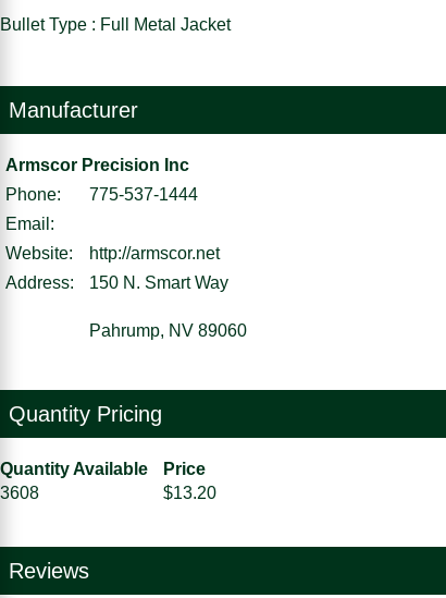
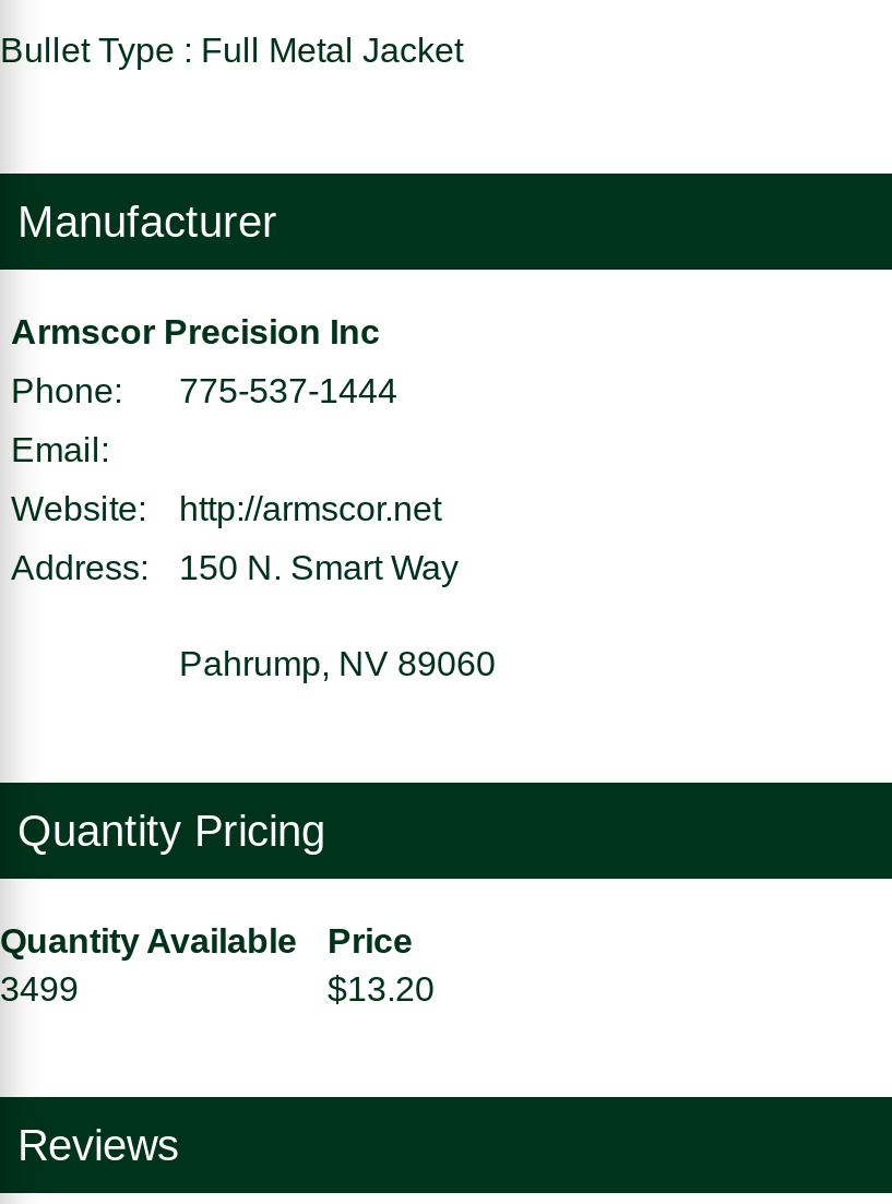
[0,483,39,502] 3608 -> [0,969,79,1006] 3499

